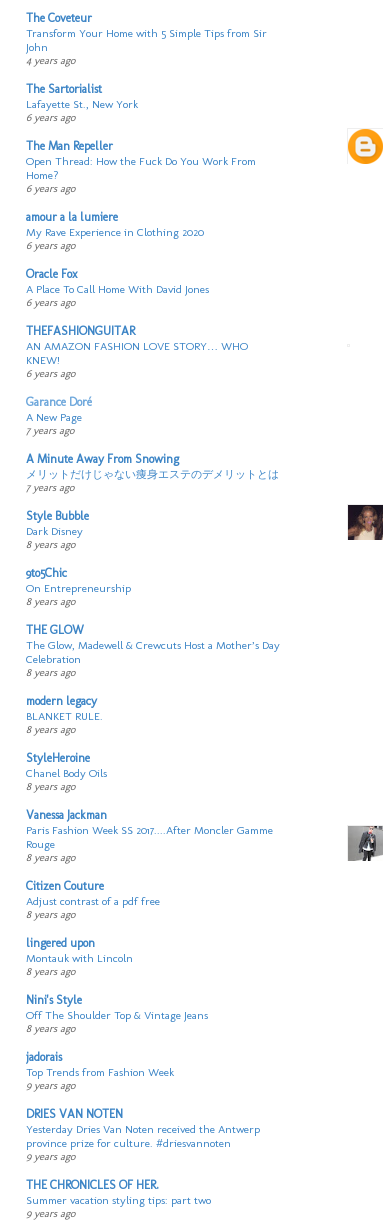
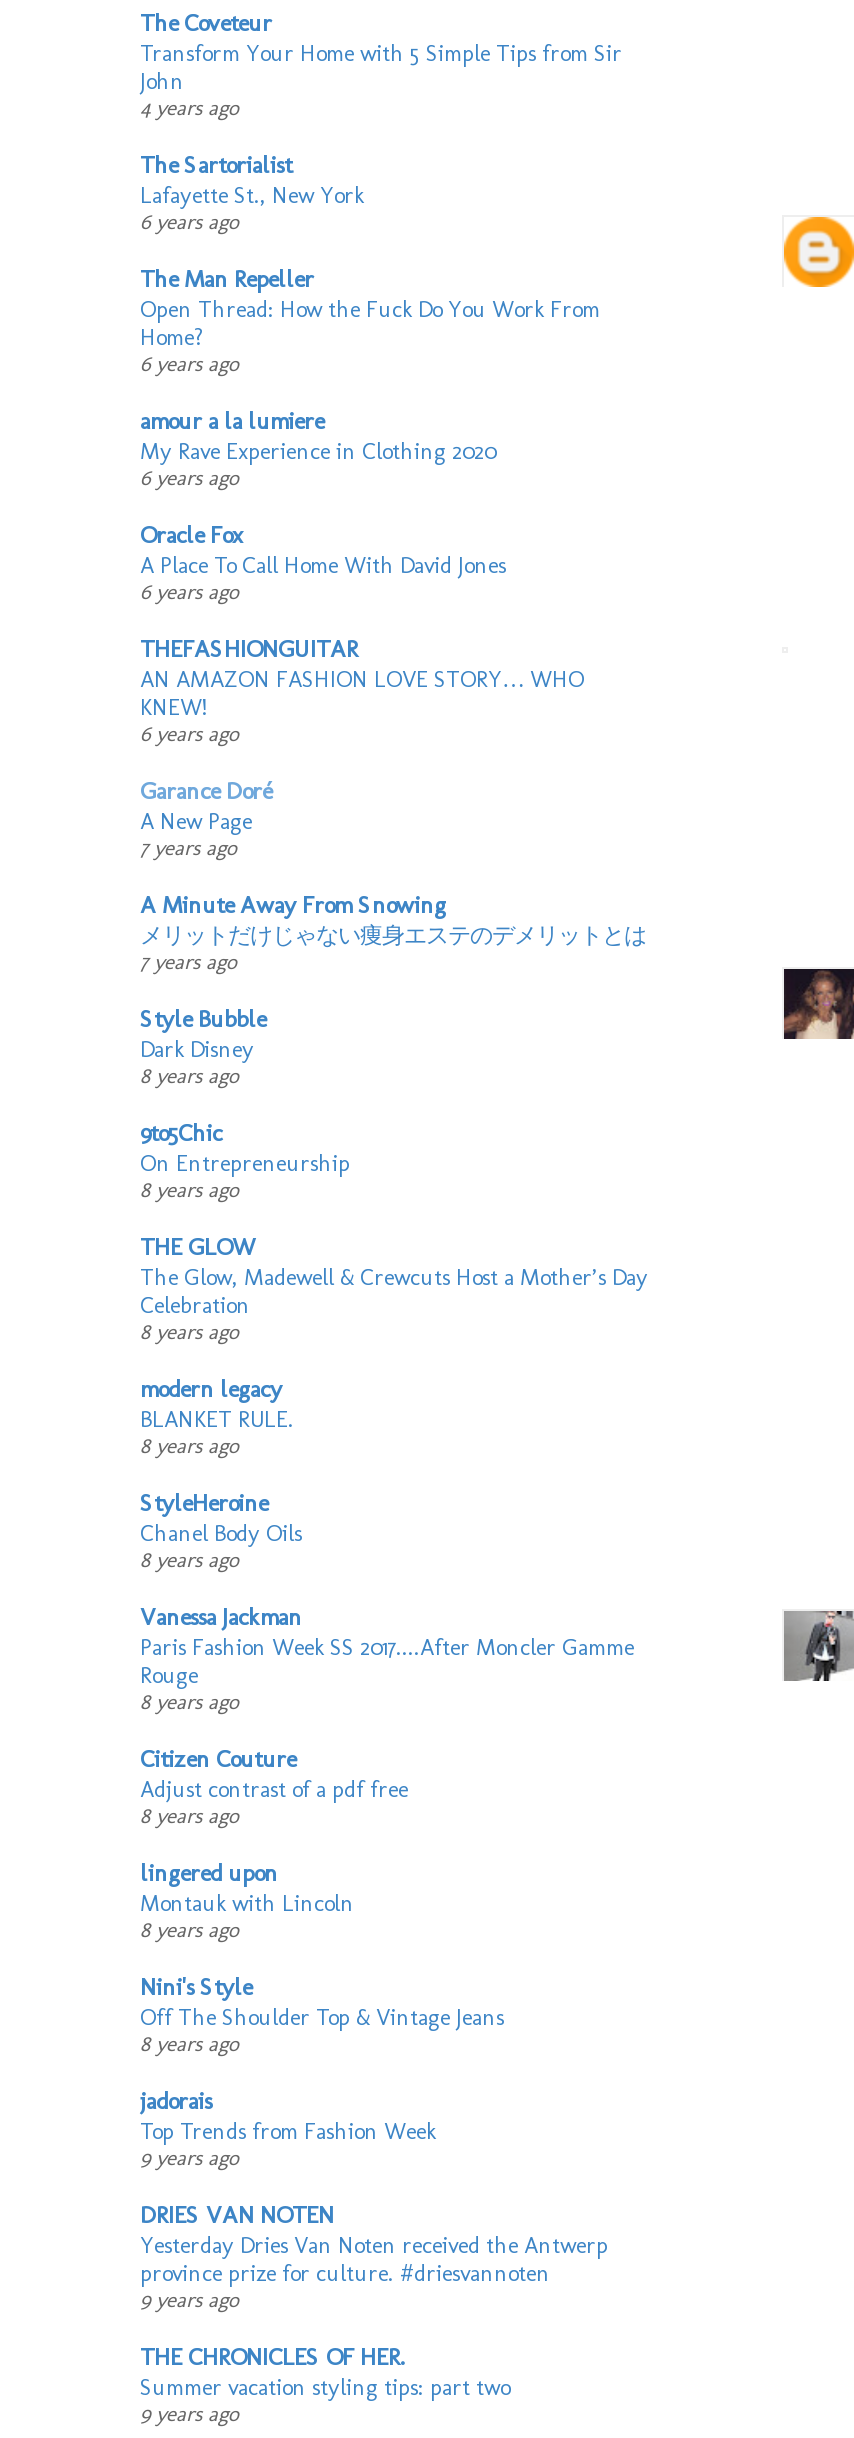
[347,114,380,166] [image] -> [782,213,848,317] [image]
[346,490,380,542] [image] -> [780,965,848,1069] [image]
[347,811,380,862] [image] -> [782,1607,848,1709] [image]

